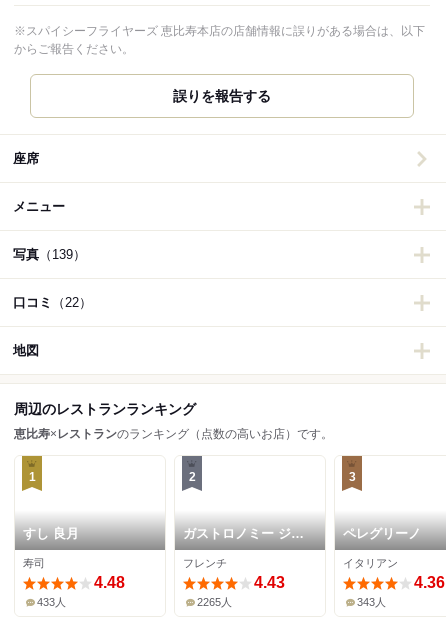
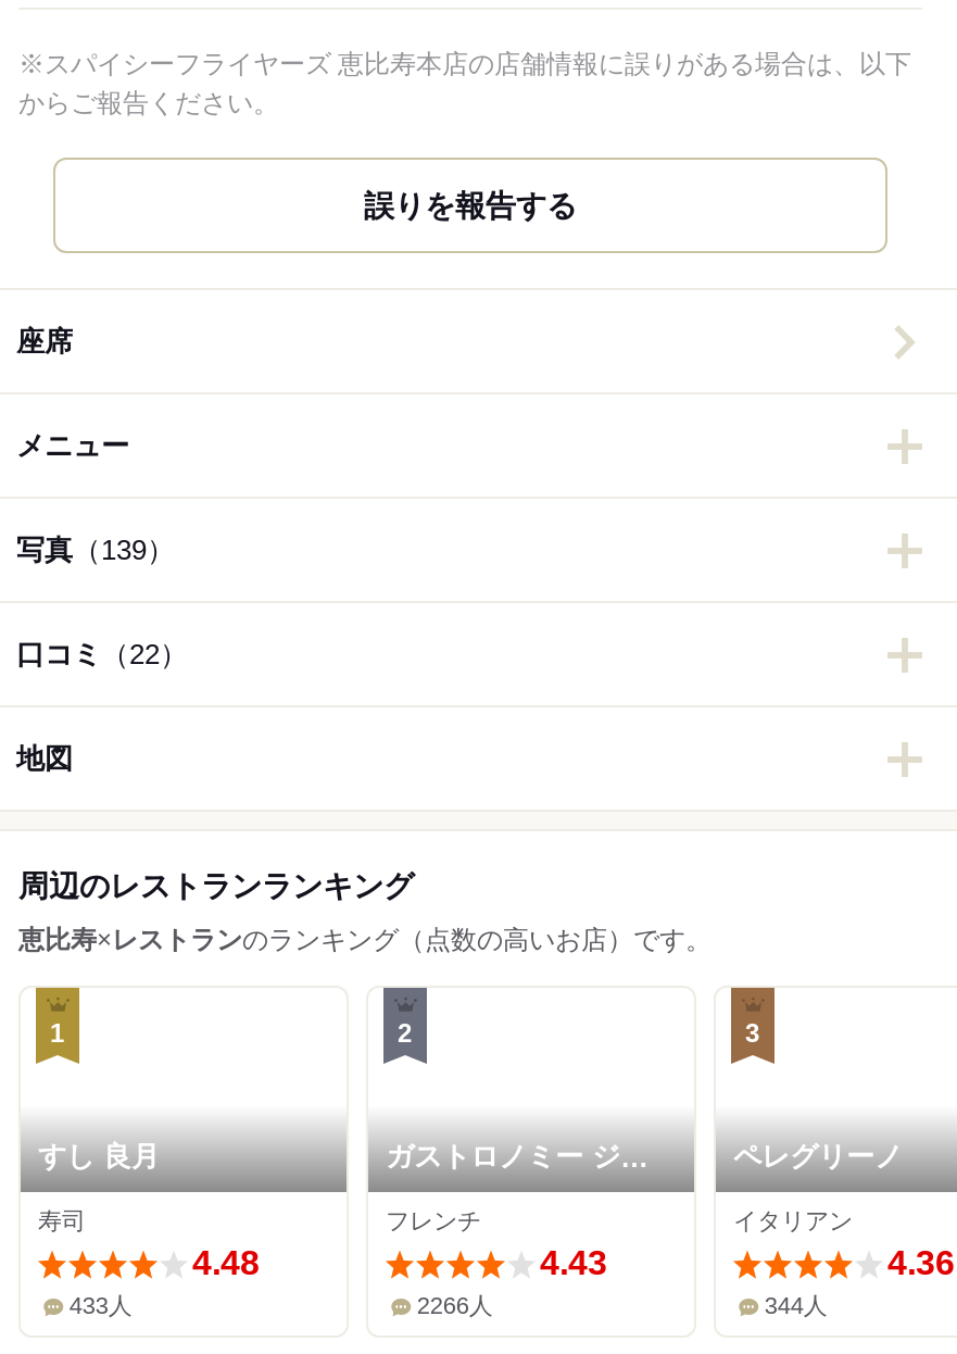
[197,596,232,608] 2265人 -> [417,1293,493,1319] 2266人
[357,596,386,608] 343人 -> [765,1293,828,1319] 344人

